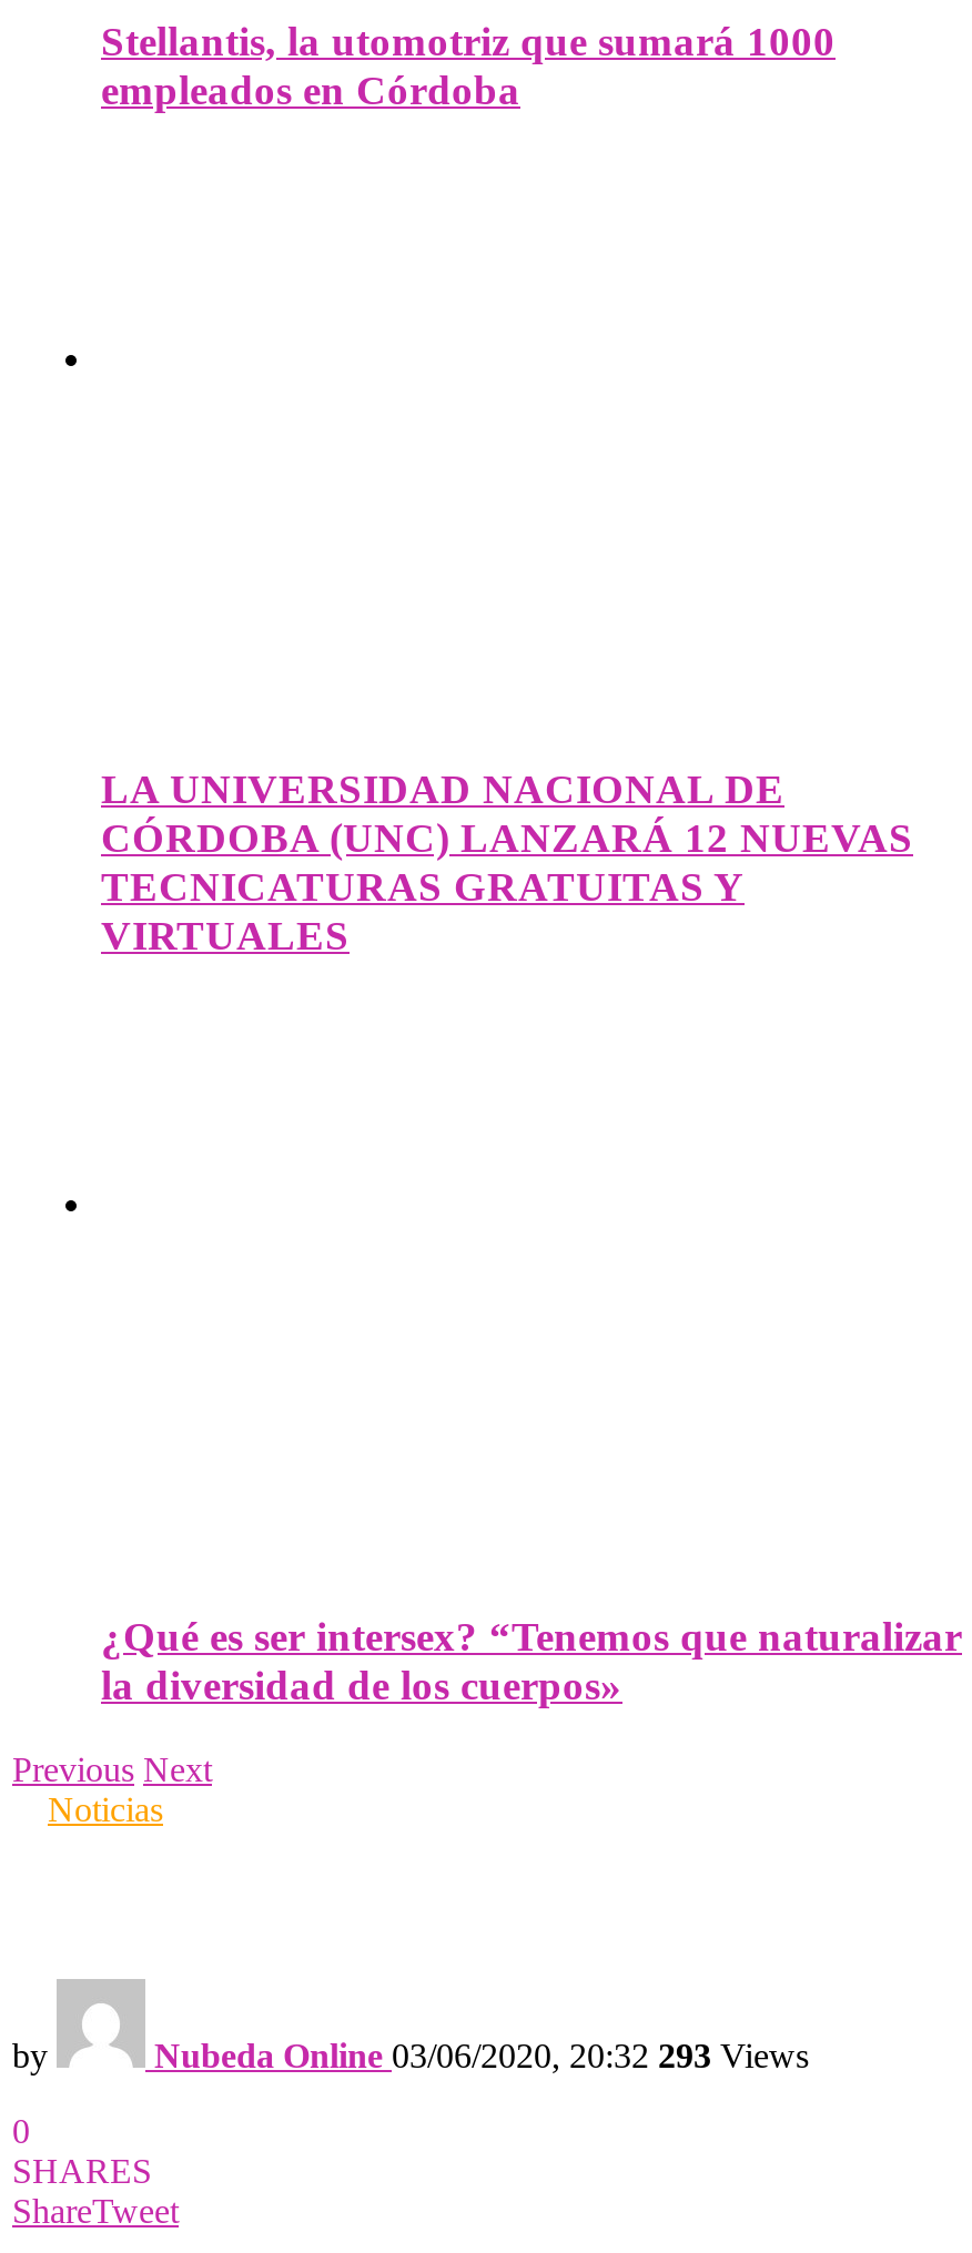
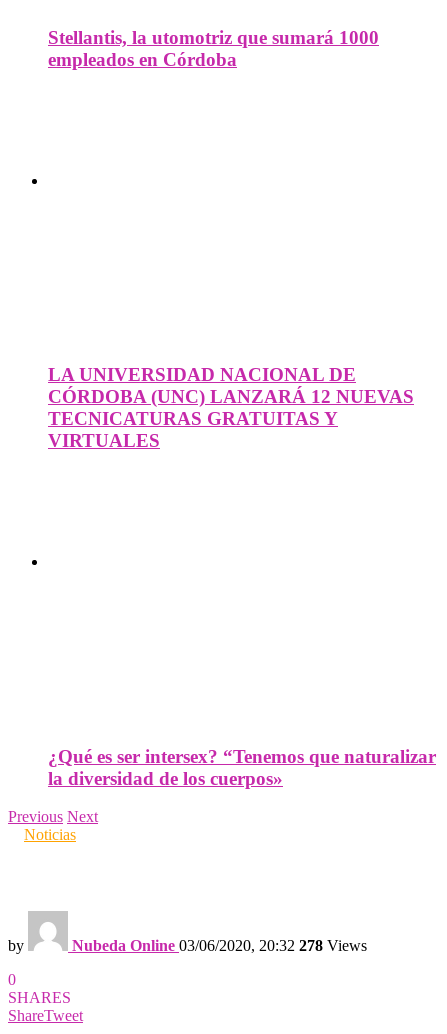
[154,2037,809,2075] Nubeda Online 03/06/2020, 20:32 293 Views -> [72,937,367,954] Nubeda Online 03/06/2020, 20:32 278 Views

